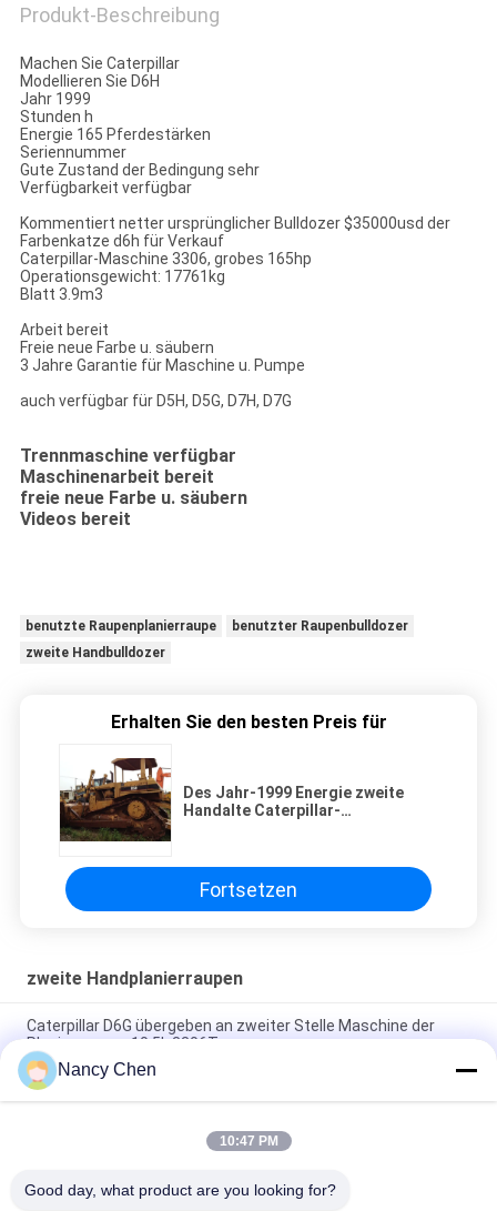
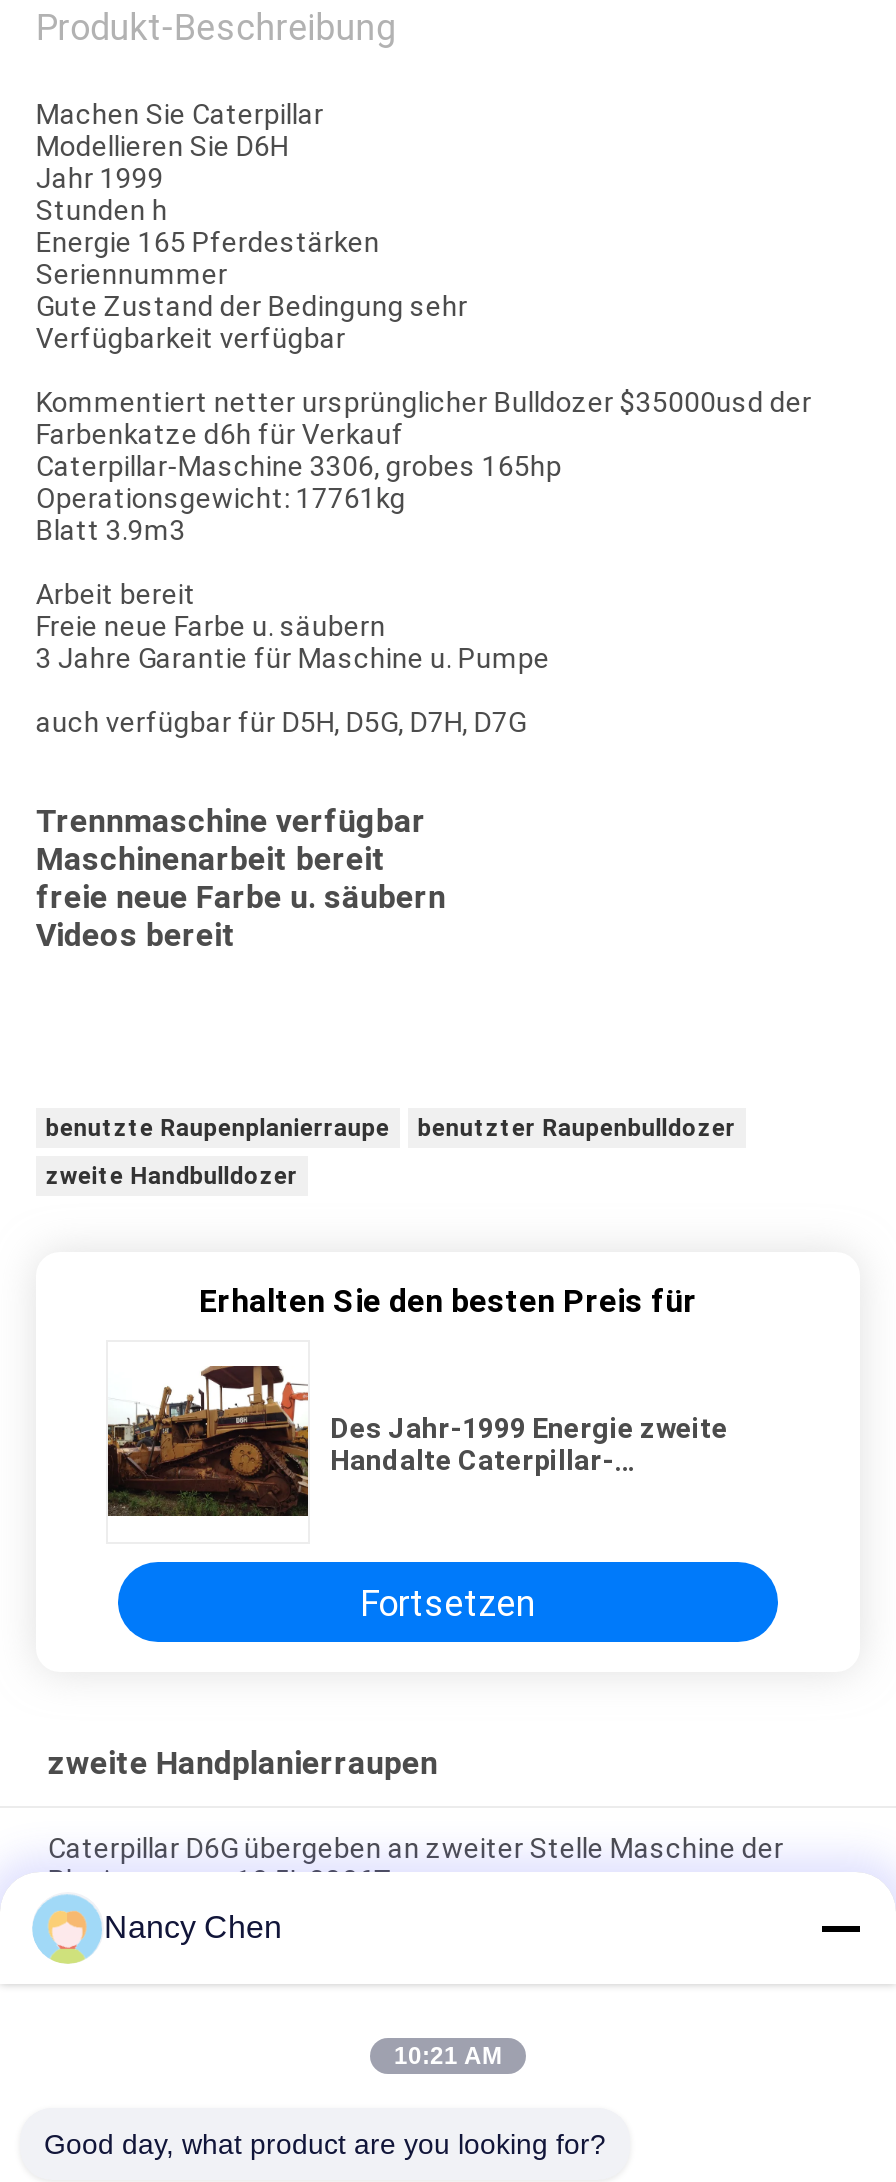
[219,1133,278,1149] 10:47 PM -> [394,2042,502,2070] 10:21 AM

